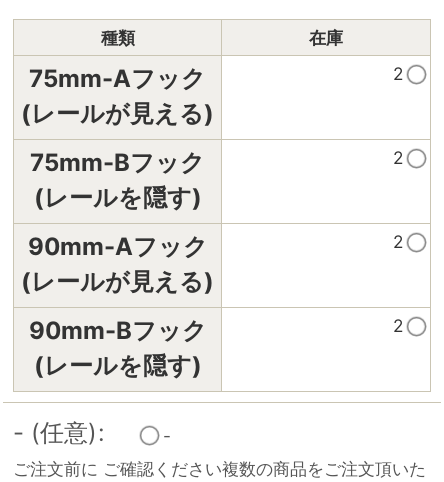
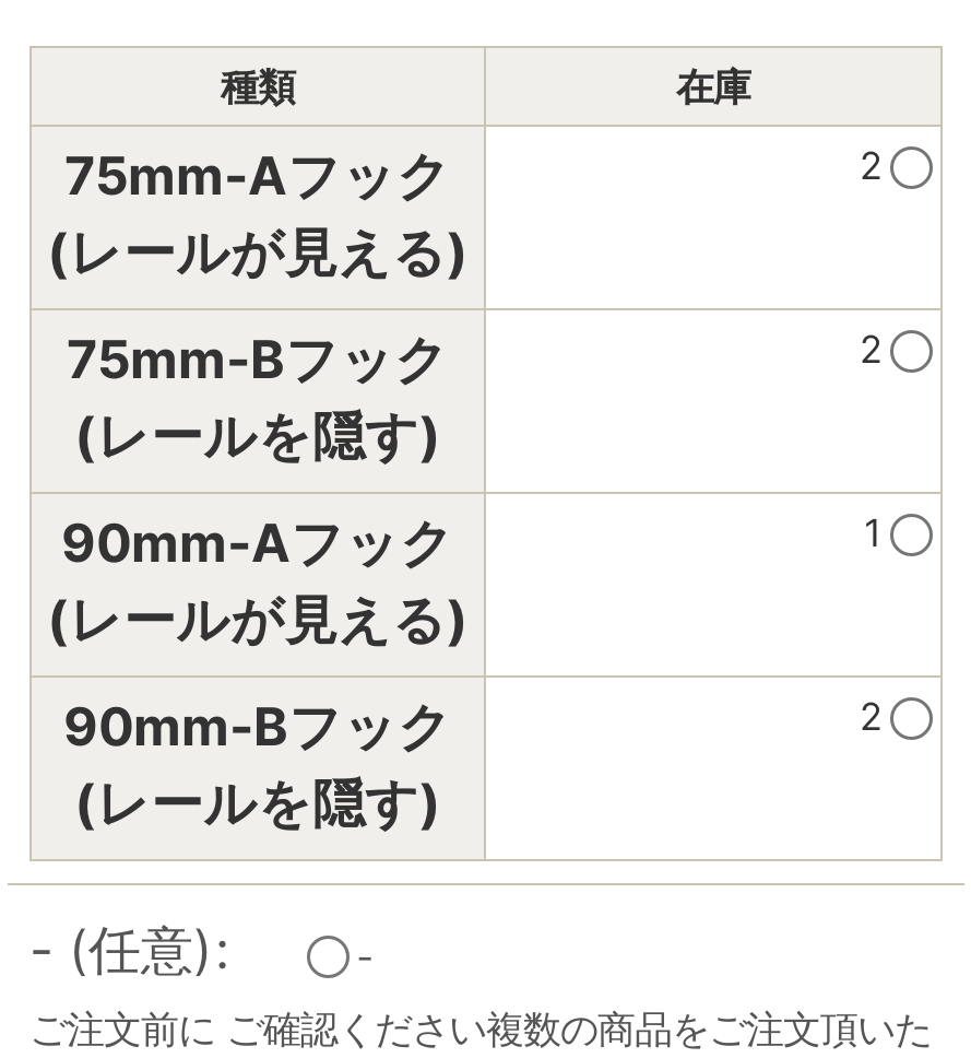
[393,231,403,252] 2 -> [864,508,881,554] 1

